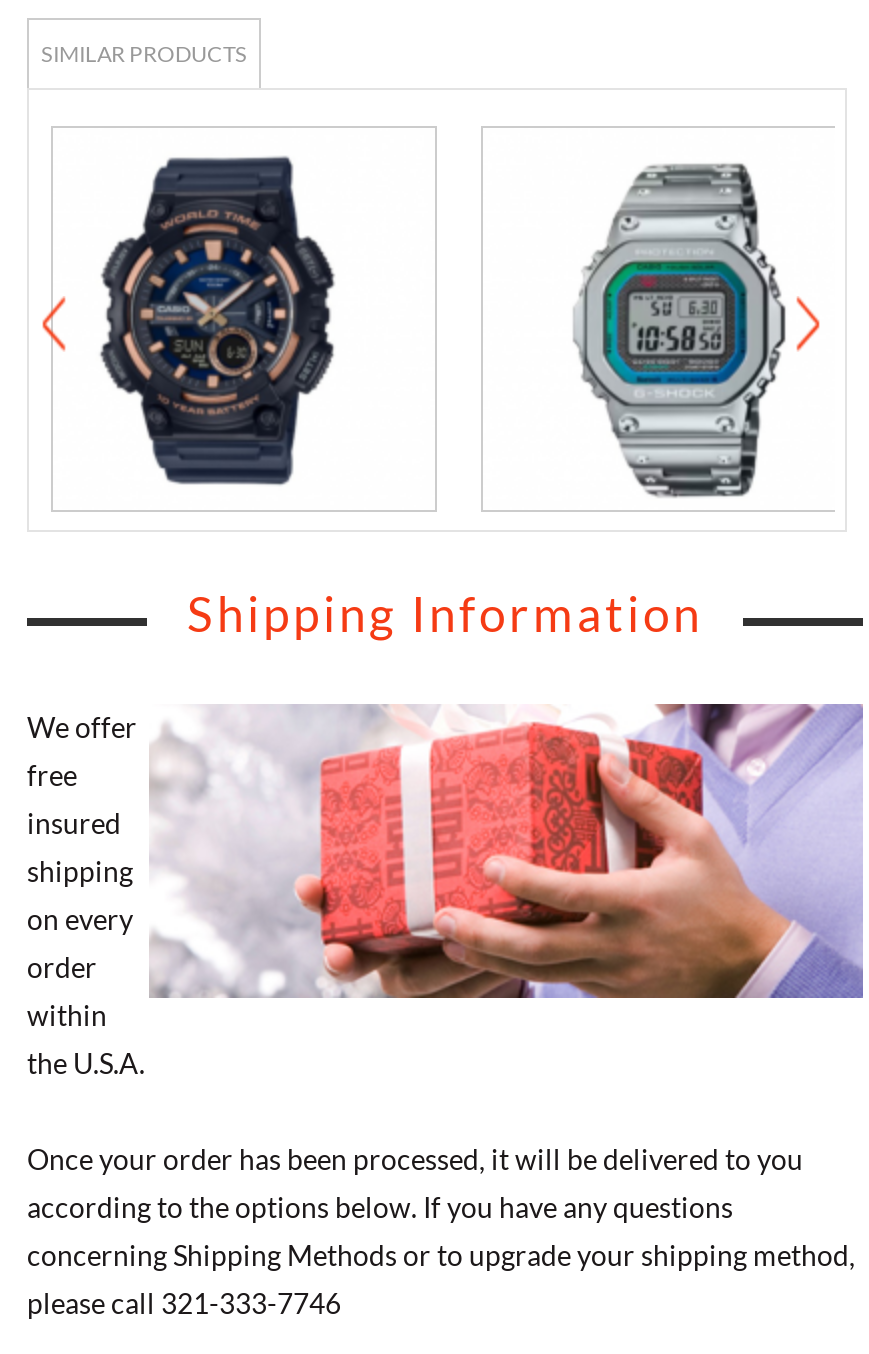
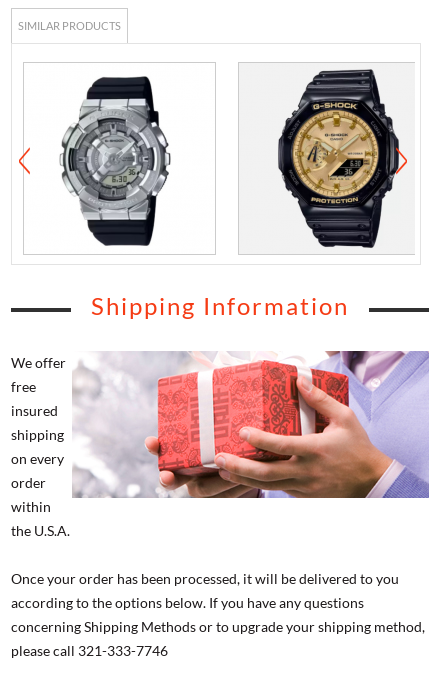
[561,140,803,498] [image] -> [277,68,400,249] [image]
[99,154,347,494] [image] -> [48,75,171,247] [image]

